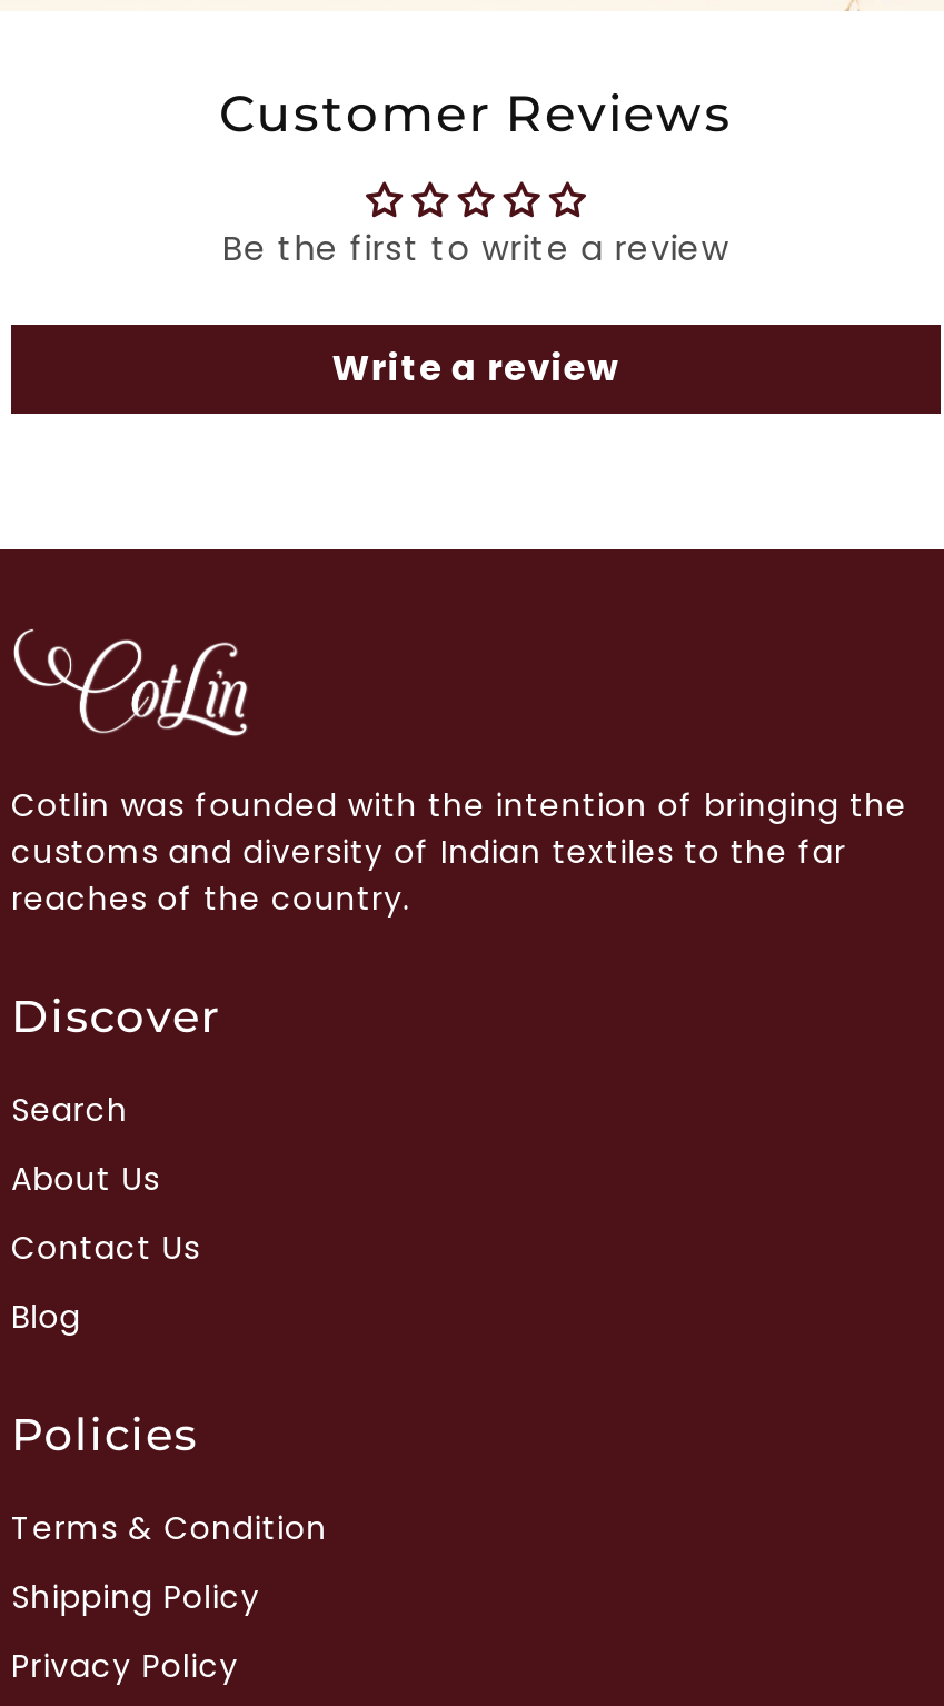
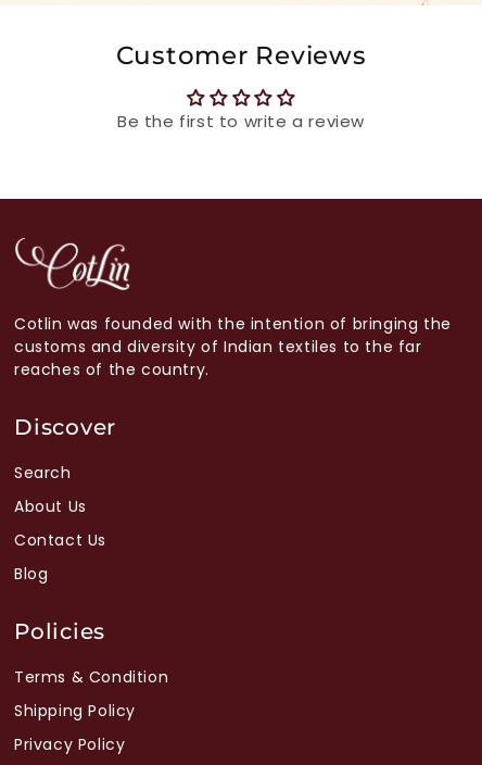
[332,343,620,394] Write a review -> none

